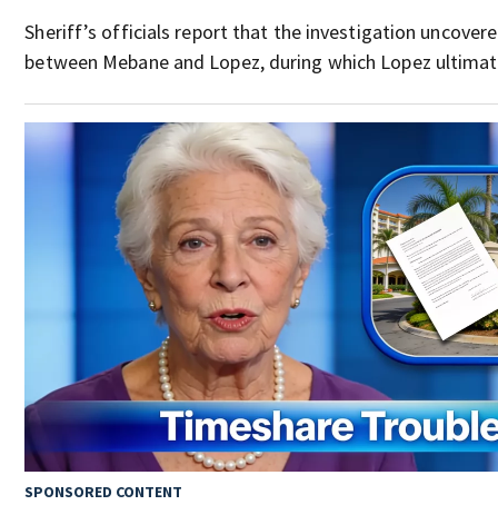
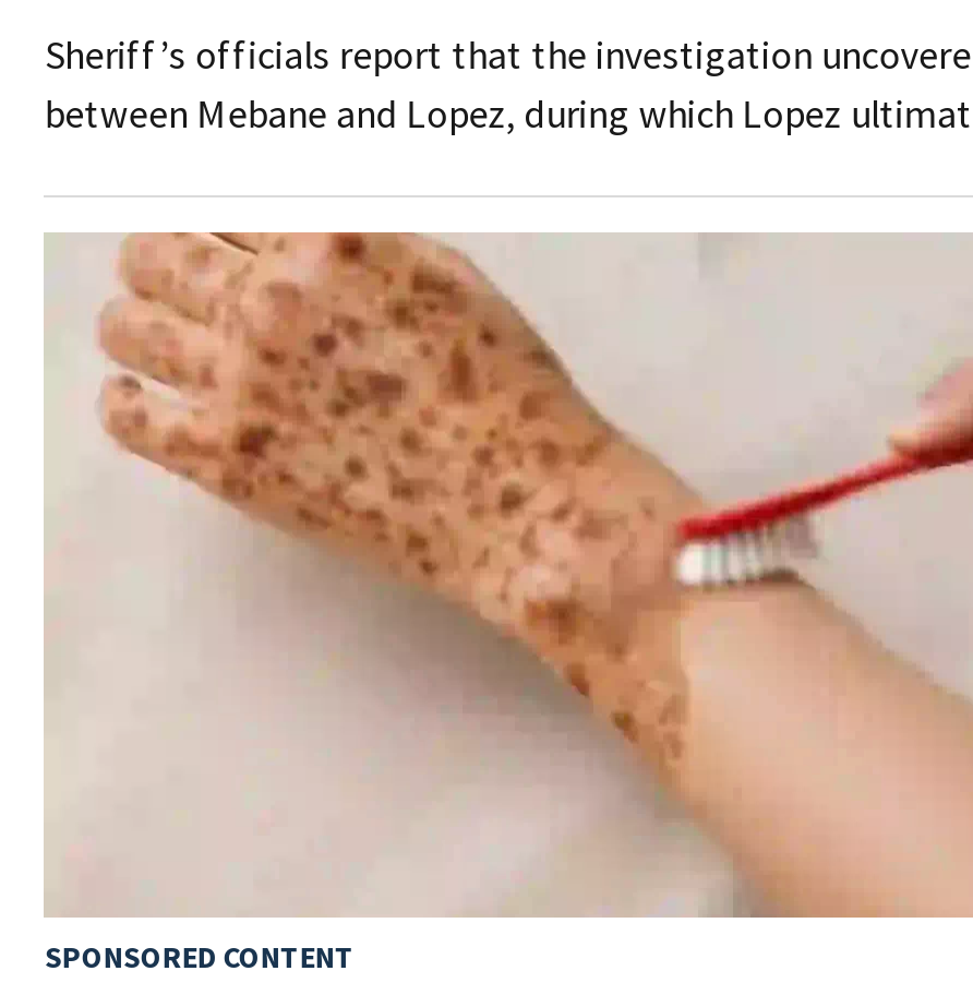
[23,121,495,473] [image] -> [44,230,966,920] [image]

